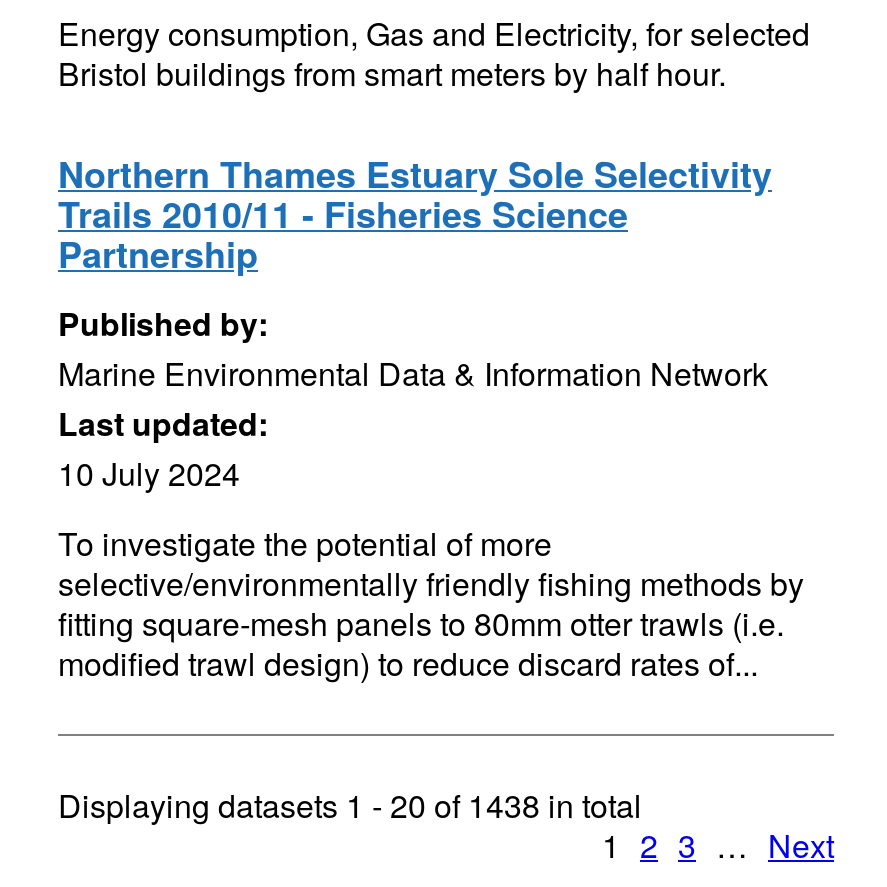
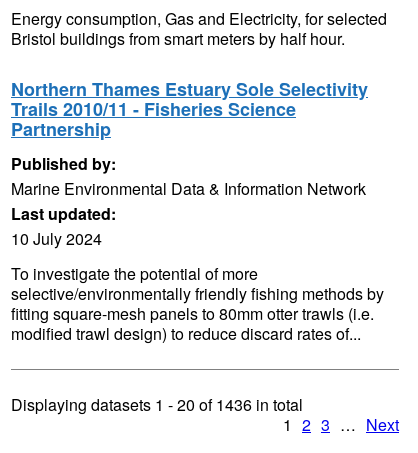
[58,782,642,828] Displaying datasets 1 - 20 of 1438 in total -> [11,393,303,416] Displaying datasets 1 - 20 of 1436 in total

